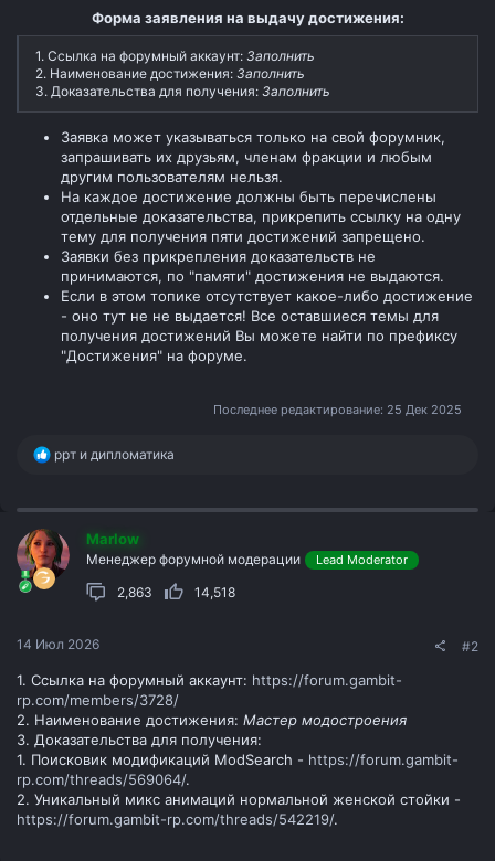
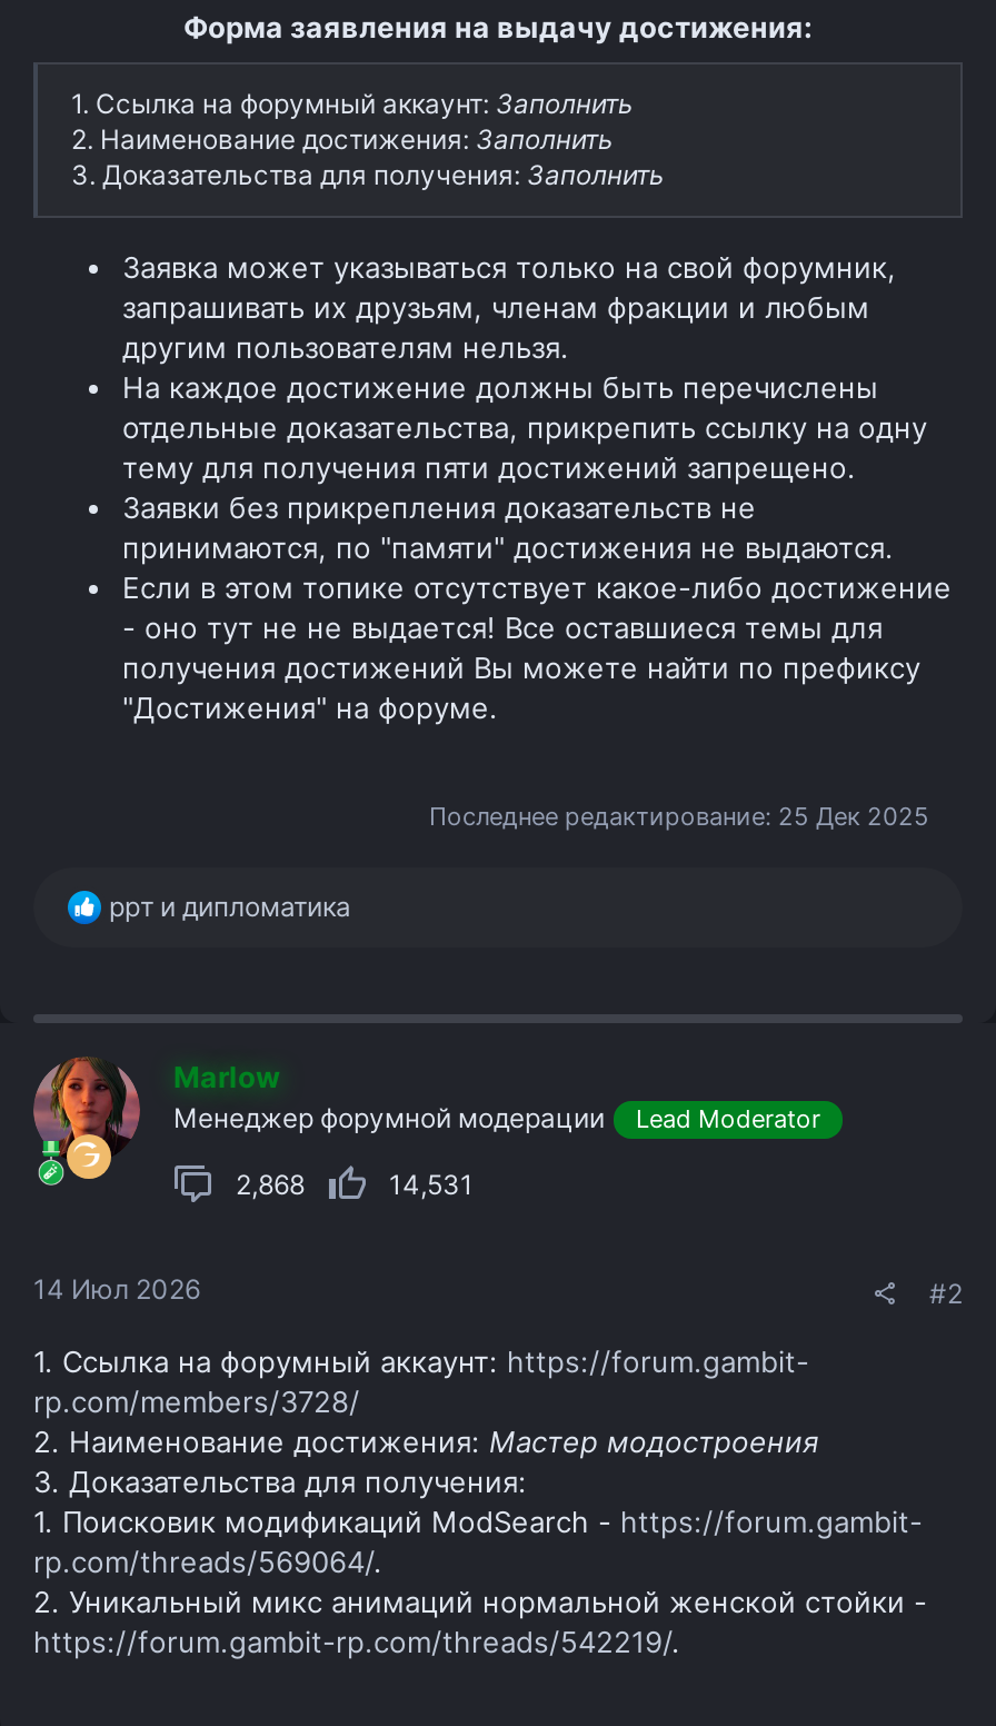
[117,584,152,601] 2,863 -> [236,1169,305,1202] 2,868
[194,584,235,601] 14,518 -> [389,1169,474,1202] 14,531

